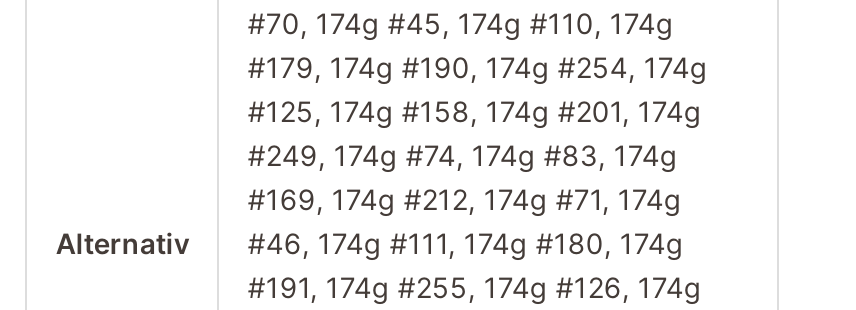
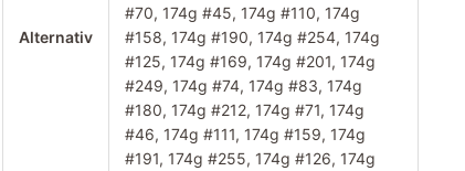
[248,50,708,84] #179, 174g #190, 174g #254, 174g -> [125,28,380,47] #158, 174g #190, 174g #254, 174g
[248,94,702,128] #125, 174g #158, 174g #201, 174g -> [125,52,376,71] #125, 174g #169, 174g #201, 174g
[248,182,682,216] #169, 174g #212, 174g #71, 174g -> [125,101,365,119] #180, 174g #212, 174g #71, 174g
moved [56,226,190,260] -> [19,28,93,47]: Alternativ
[248,226,684,260] #46, 174g #111, 174g #180, 174g -> [125,125,366,144] #46, 174g #111, 174g #159, 174g

